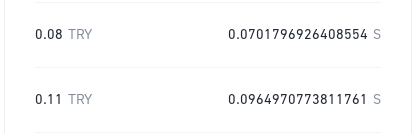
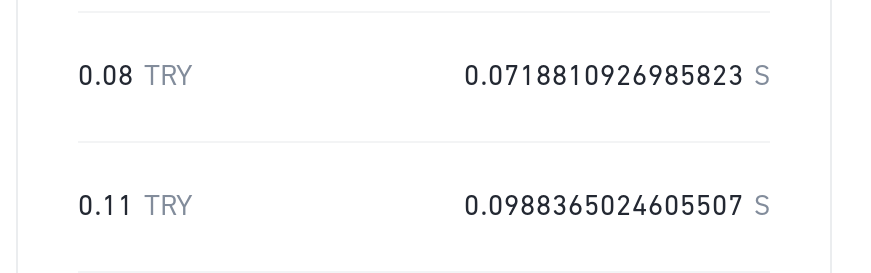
[228,28,381,42] 0.0701796926408554 S -> [464,63,770,91] 0.0718810926985823 S
[228,93,381,107] 0.0964970773811761 S -> [464,193,770,221] 0.0988365024605507 S

